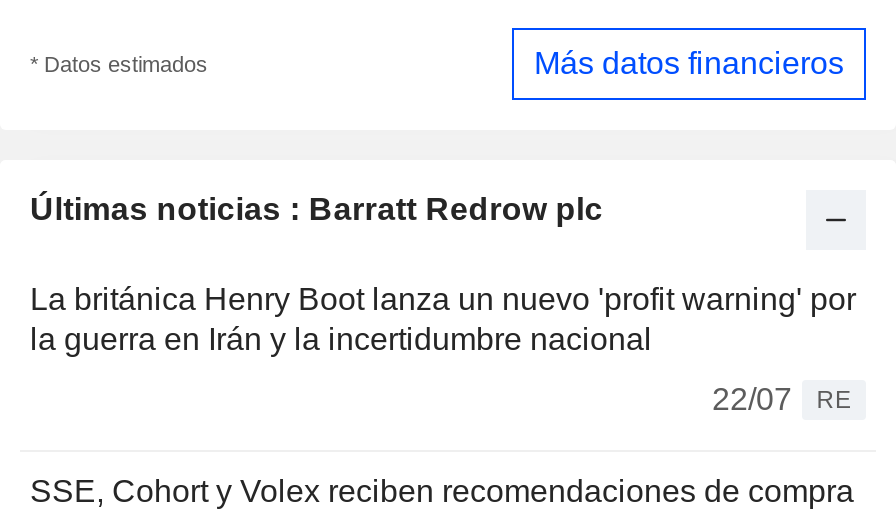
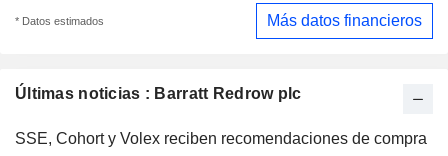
[30,281,856,415] La británica Henry Boot lanza un nuevo 'profit warning' por | la guerra en Irán y la incertidumbre nacional | 22/07 | RE -> none

